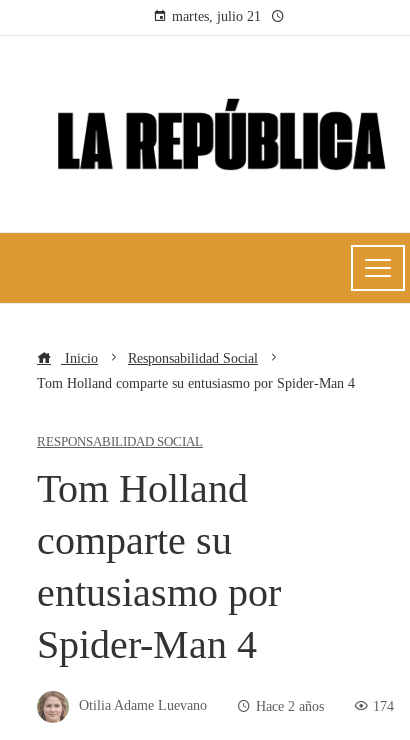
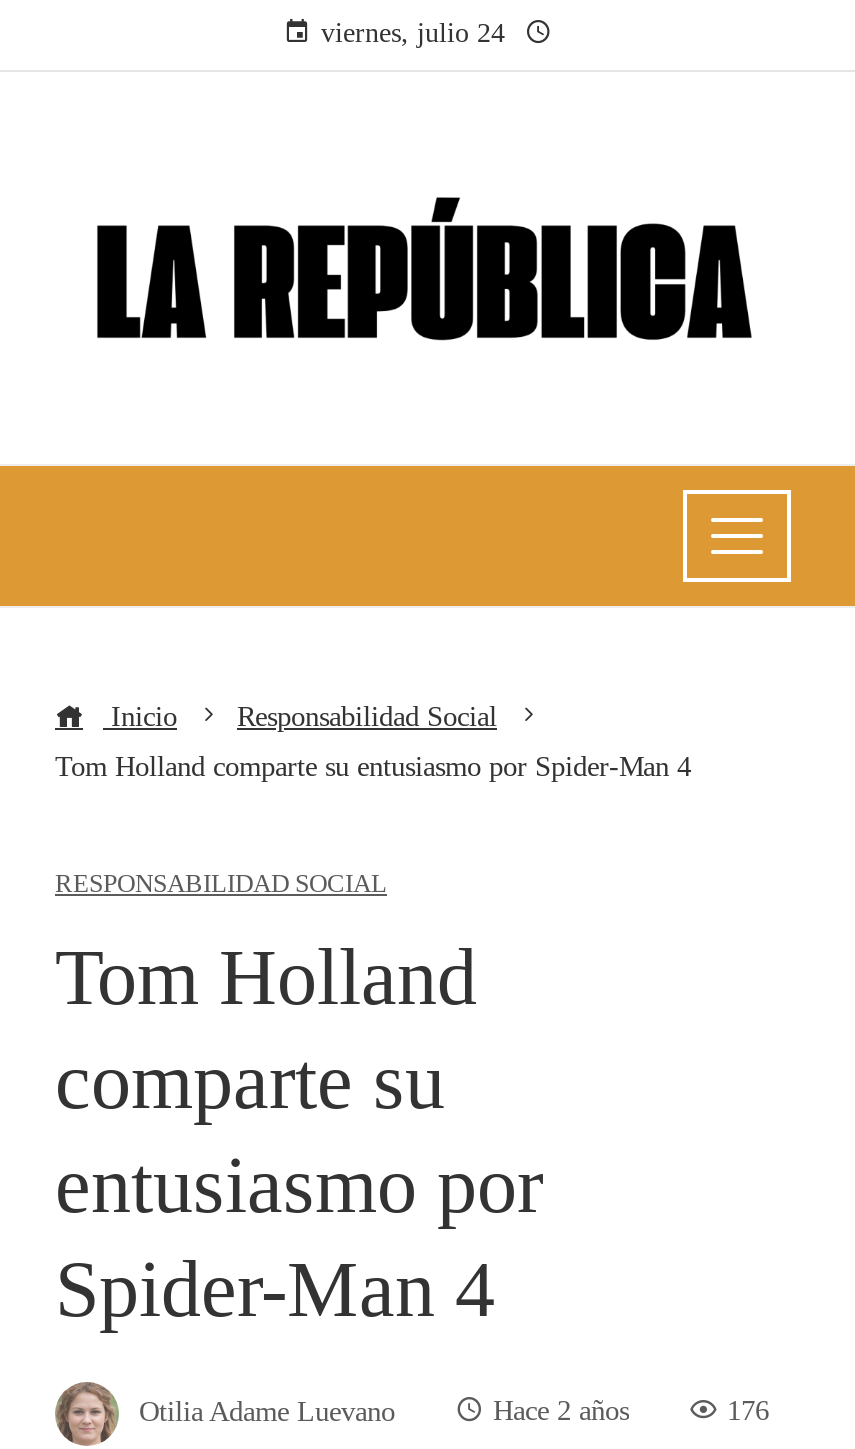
[171,9,260,24] martes, julio 21 -> [321,18,505,48] viernes, julio 24
[373,697,394,713] 174 -> [727,1395,769,1427] 176

